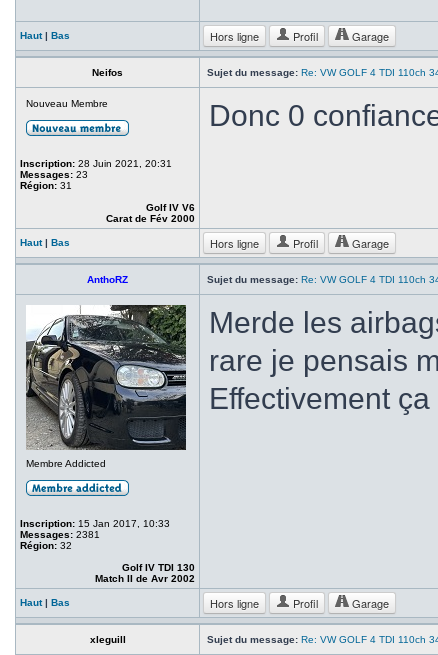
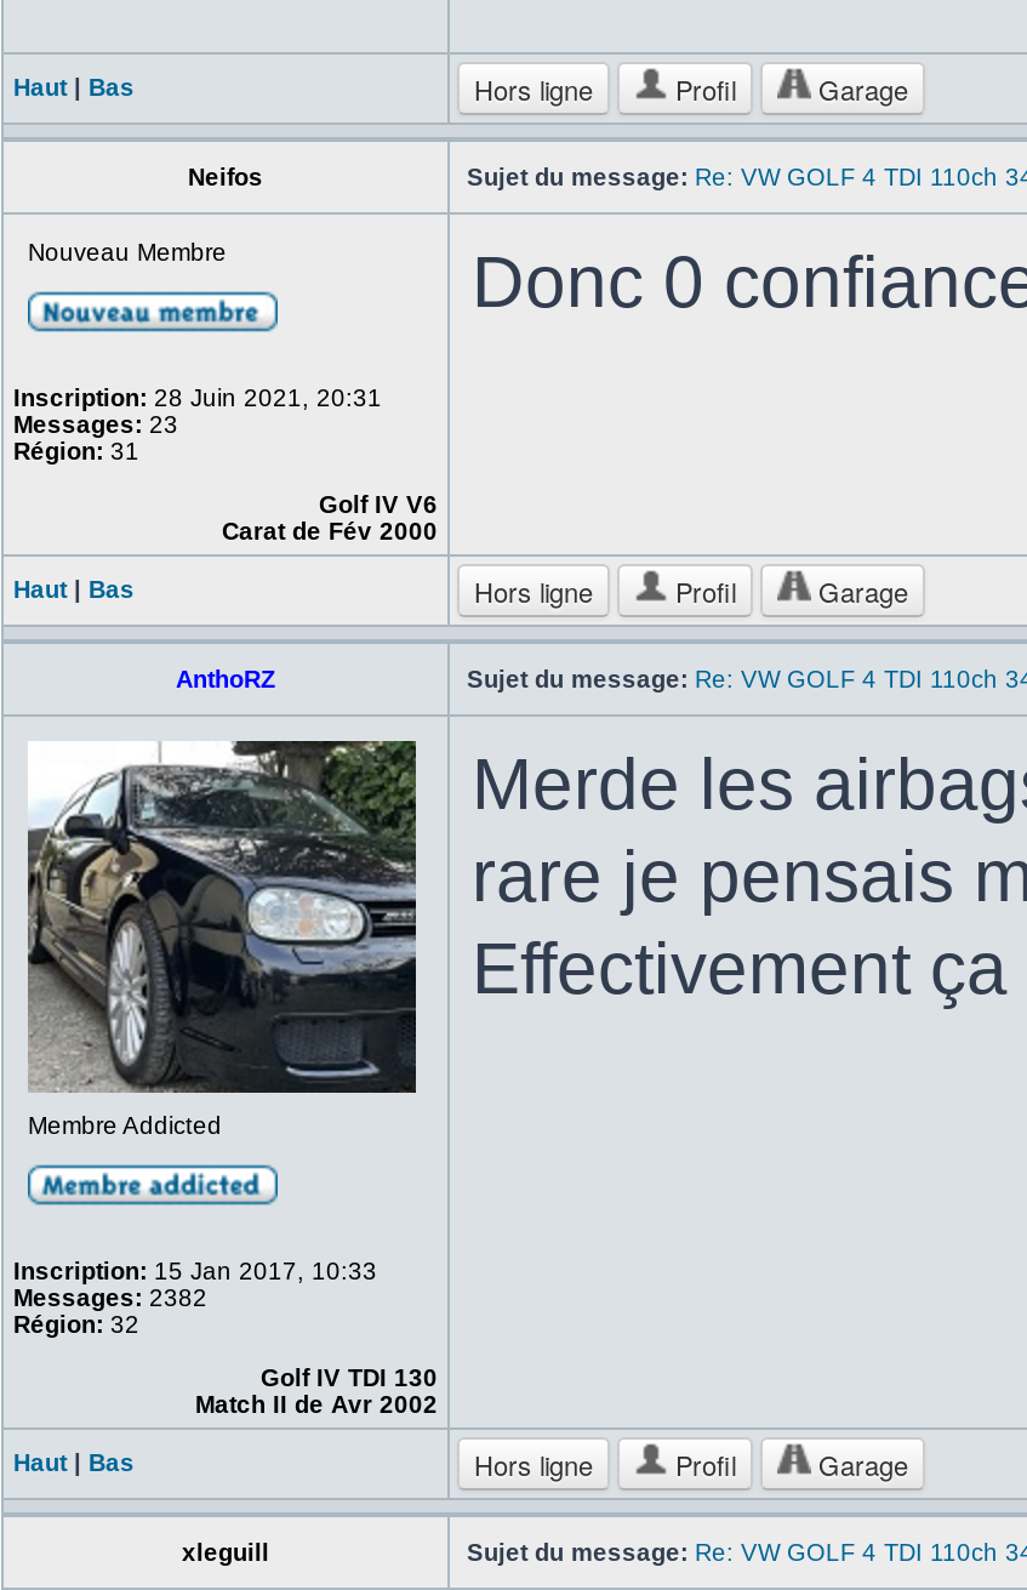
[20,529,100,540] Messages: 2381 -> [13,1284,207,1311] Messages: 2382

